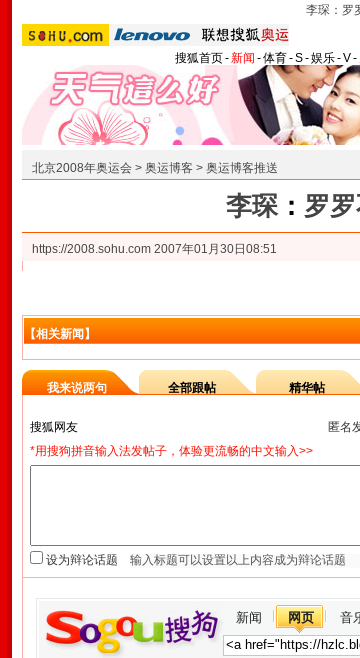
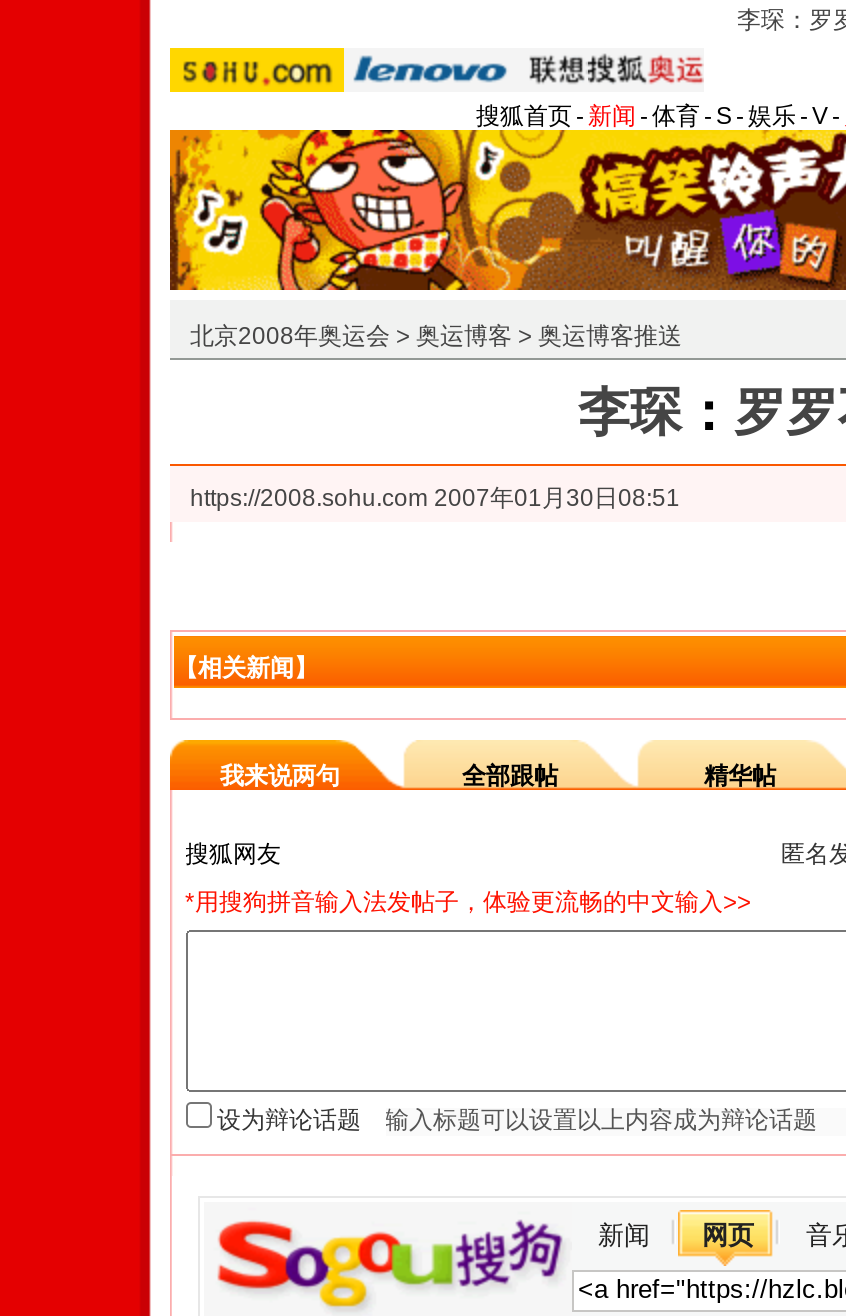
[22,65,357,146] [image] -> [168,128,840,292] [image]

